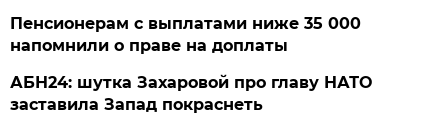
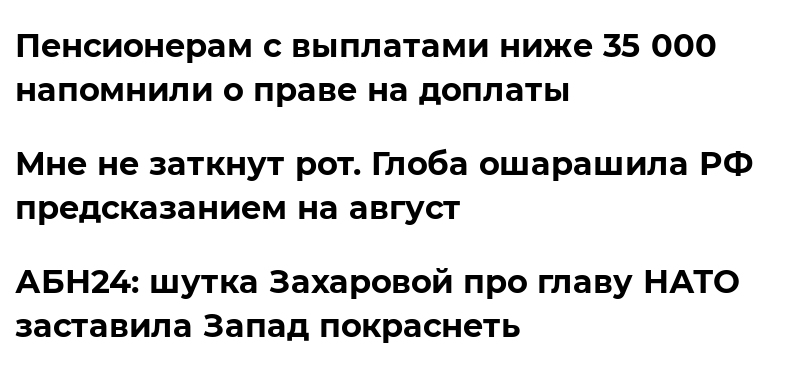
none -> [15,145,753,227] Мне не заткнут рот. Глоба ошарашила РФ | предсказанием на август

